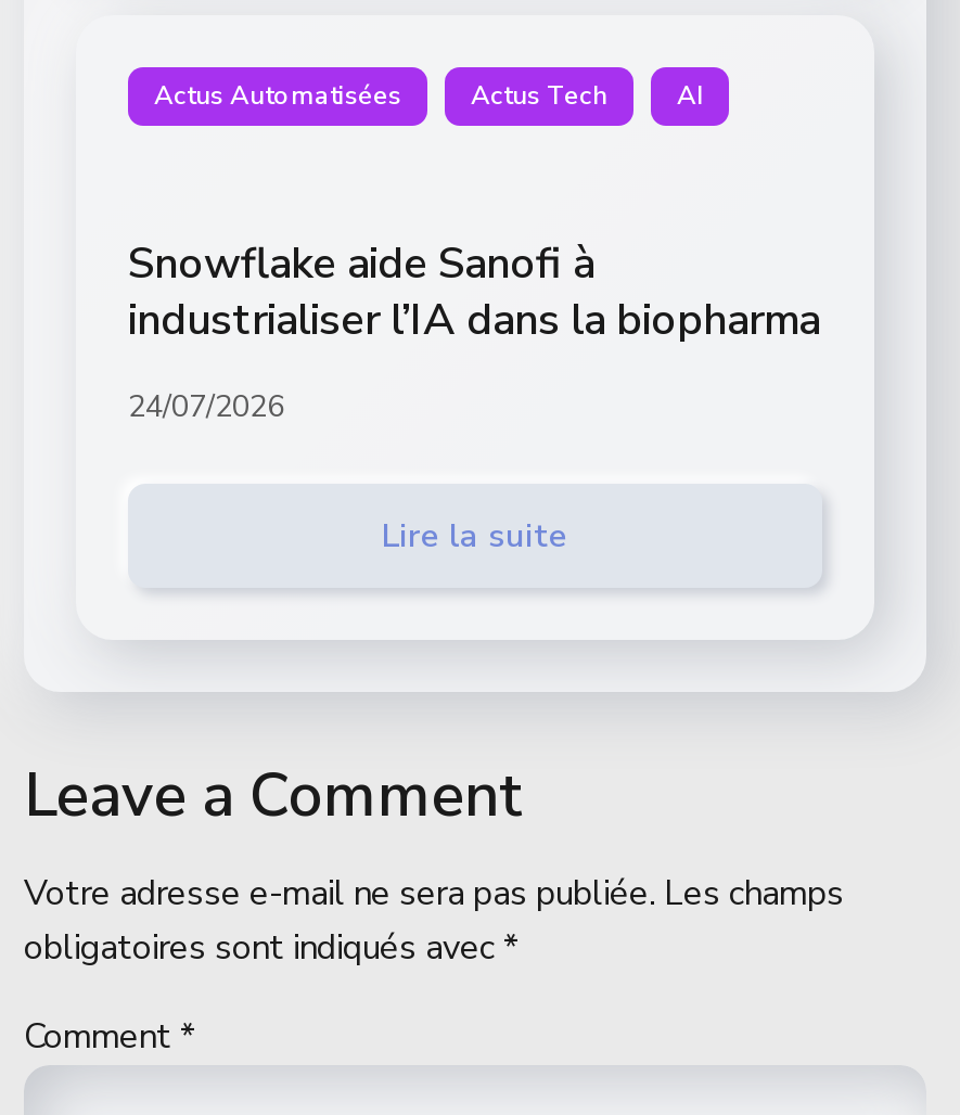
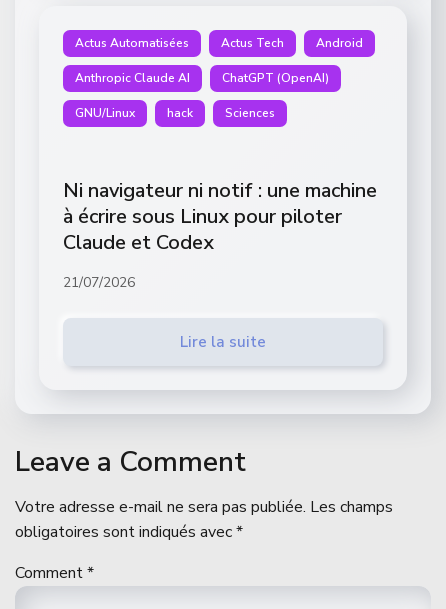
[128,78,820,426] AI | Snowflake aide Sanofi à | industrialiser l’IA dans la biopharma | 24/07/2026 -> [63,35,377,292] Android | Anthropic Claude AI | ChatGPT (OpenAI) | GNU/Linux | hack | Sciences | Ni navigateur ni notif : une machine | à écrire sous Linux pour piloter | Claude et Codex | 21/07/2026

